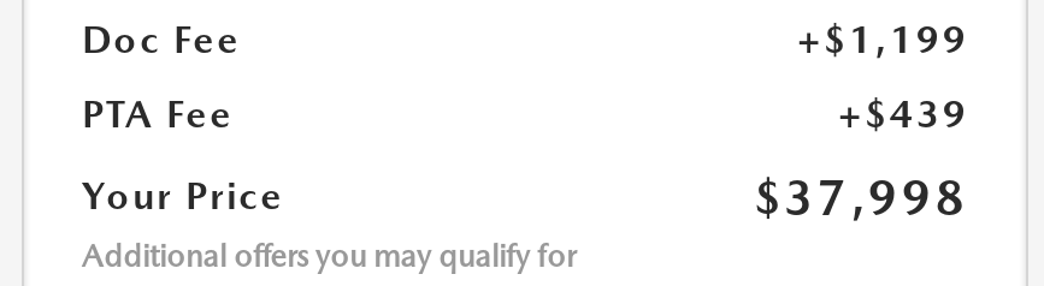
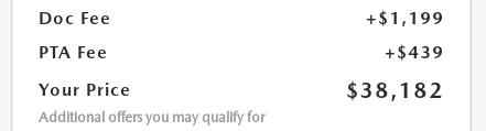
[754,168,968,226] $37,998 -> [346,77,444,103] $38,182

